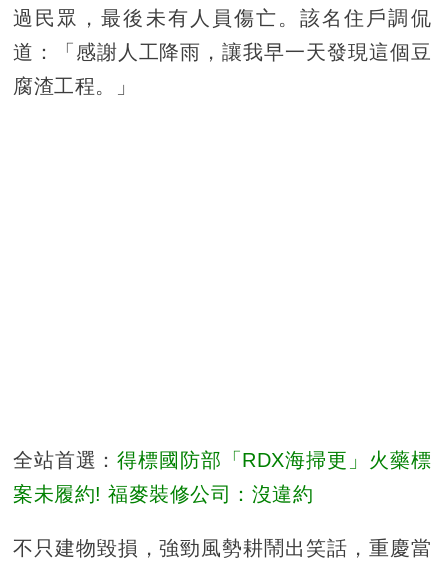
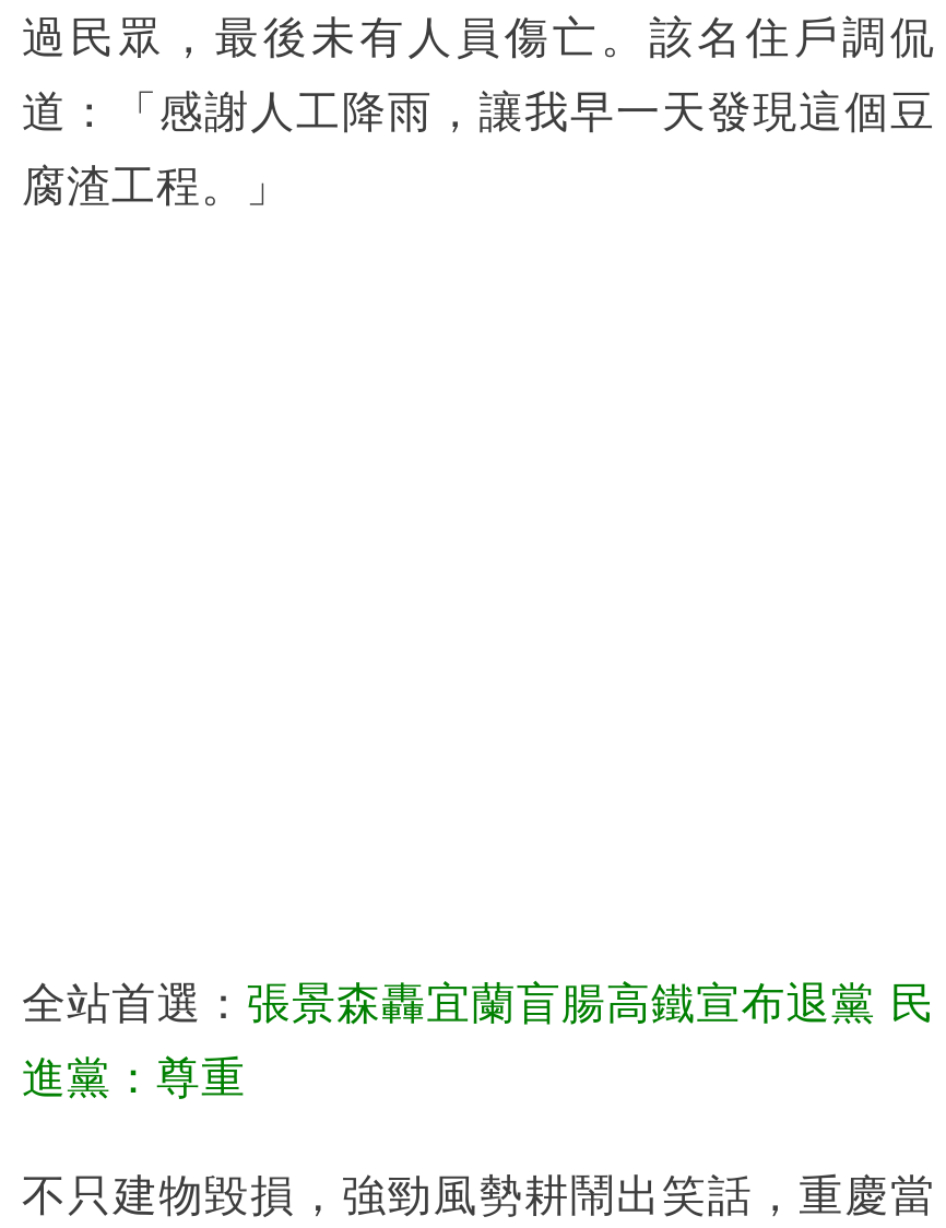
[13,448,431,470] 全站首選：得標國防部「RDX海掃更」火藥標 -> [22,978,935,1026] 全站首選：張景森轟宜蘭盲腸高鐵宣布退黨 民
[13,482,313,504] 案未履約! 福麥裝修公司：沒違約 -> [22,1052,246,1100] 進黨：尊重

